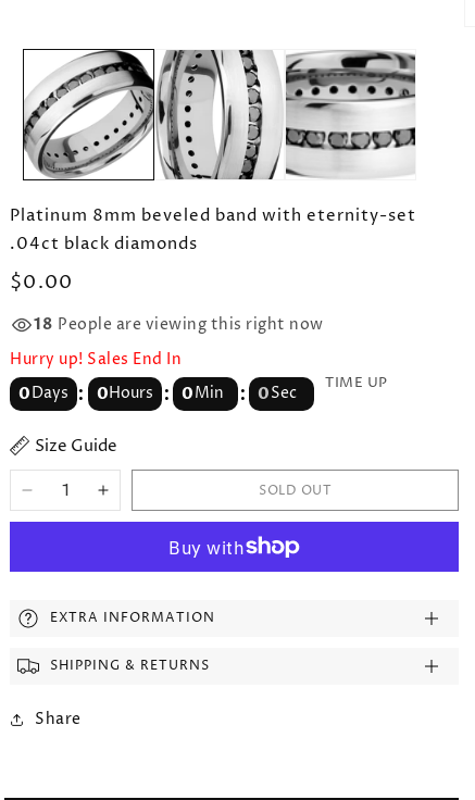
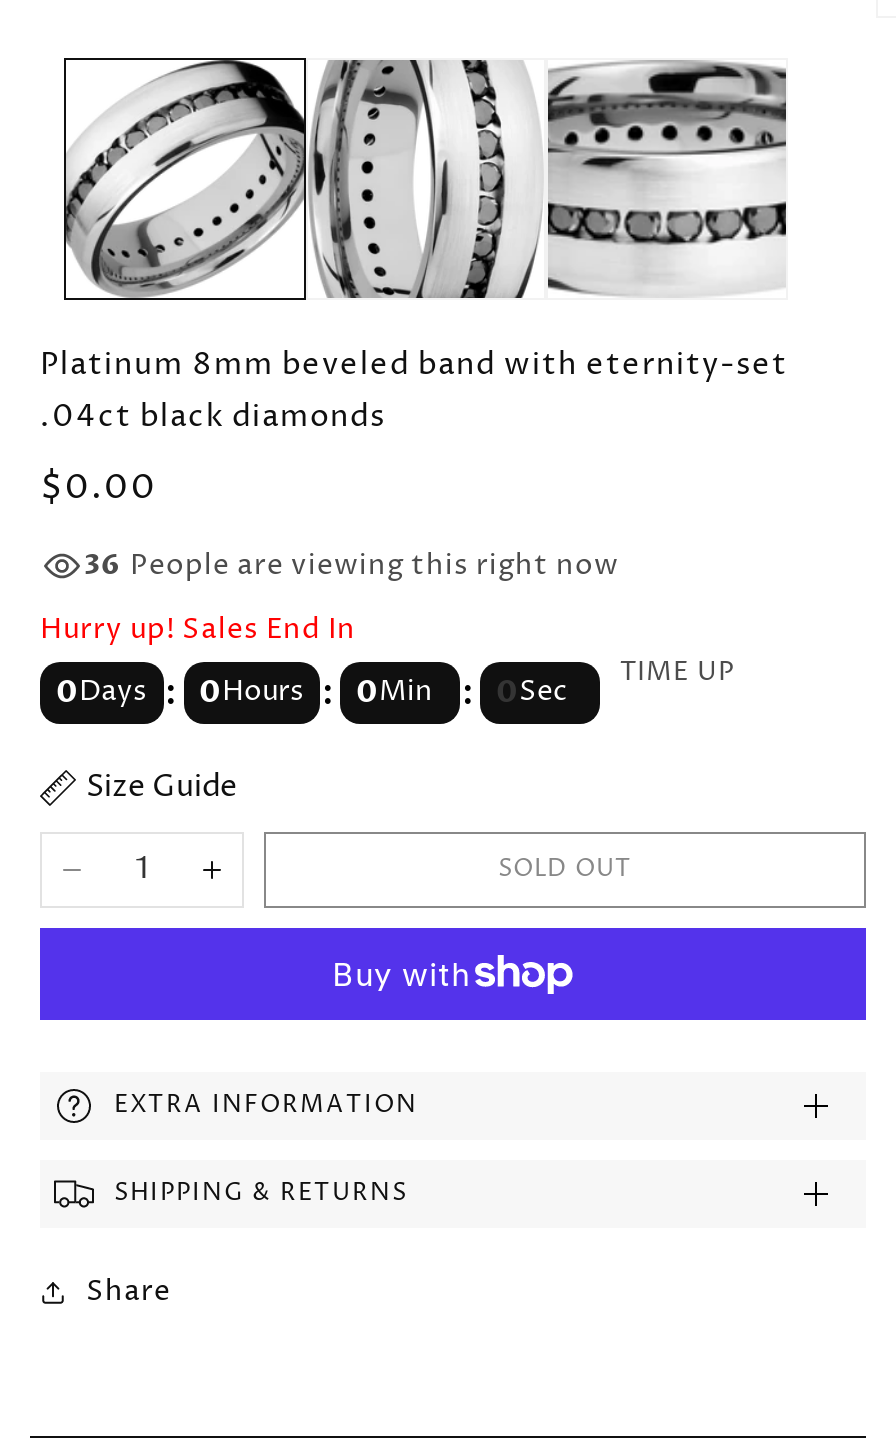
[34,314,323,335] 18 People are viewing this right now -> [84,545,619,583] 36 People are viewing this right now

